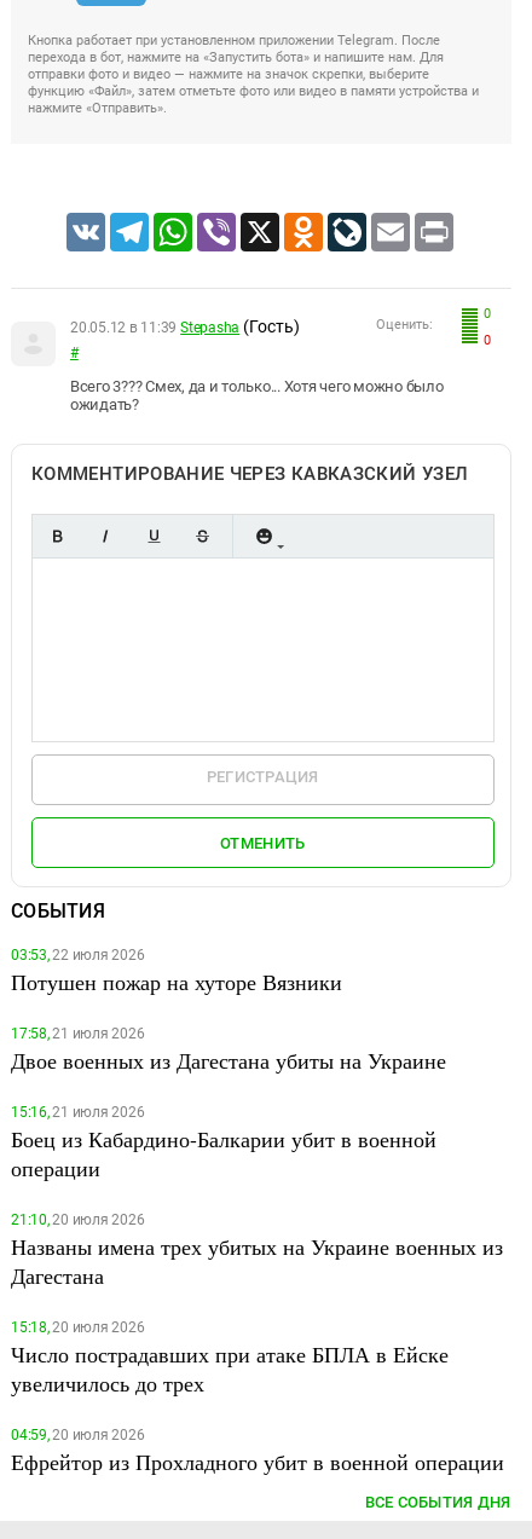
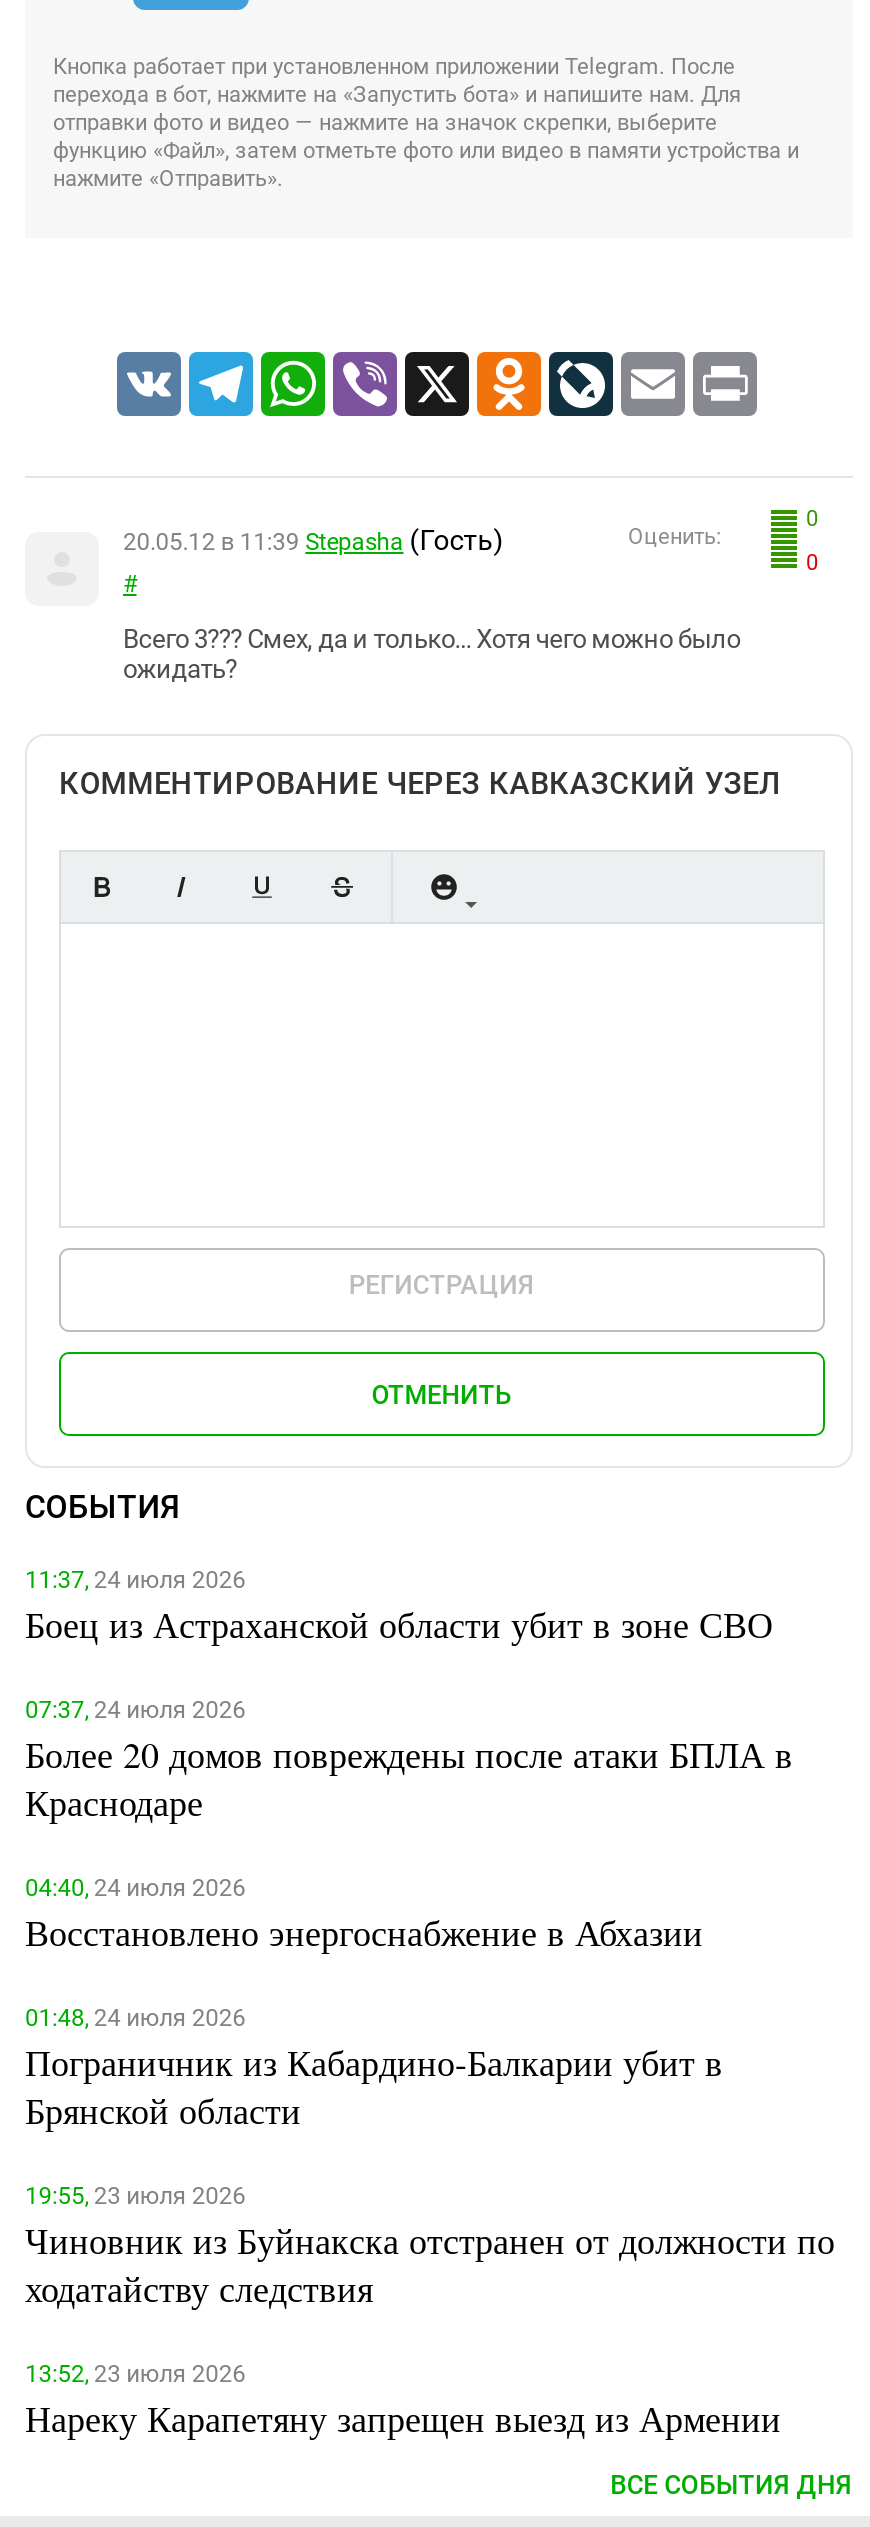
[11,947,342,997] 03:53, 22 июля 2026 | Потушен пожар на хуторе Вязники -> [25,1567,773,1649] 11:37, 24 июля 2026 | Боец из Астраханской области убит в зоне СВО
[11,1026,446,1075] 17:58, 21 июля 2026 | Двое военных из Дагестана убиты на Украине -> [25,1697,793,1827] 07:37, 24 июля 2026 | Более 20 домов повреждены после атаки БПЛА в | Краснодаре
[11,1104,436,1183] 15:16, 21 июля 2026 | Боец из Кабардино-Балкарии убит в военной | операции -> [25,1875,703,1957] 04:40, 24 июля 2026 | Восстановлено энергоснабжение в Абхазии
[11,1212,503,1290] 21:10, 20 июля 2026 | Названы имена трех убитых на Украине военных из | Дагестана -> [25,2005,723,2135] 01:48, 24 июля 2026 | Пограничник из Кабардино-Балкарии убит в | Брянской области
[11,1319,449,1398] 15:18, 20 июля 2026 | Число пострадавших при атаке БПЛА в Ейске | увеличилось до трех -> [25,2183,835,2313] 19:55, 23 июля 2026 | Чиновник из Буйнакска отстранен от должности по | ходатайству следствия
[11,1427,504,1477] 04:59, 20 июля 2026 | Ефрейтор из Прохладного убит в военной операции -> [25,2361,781,2443] 13:52, 23 июля 2026 | Нареку Карапетяну запрещен выезд из Армении

